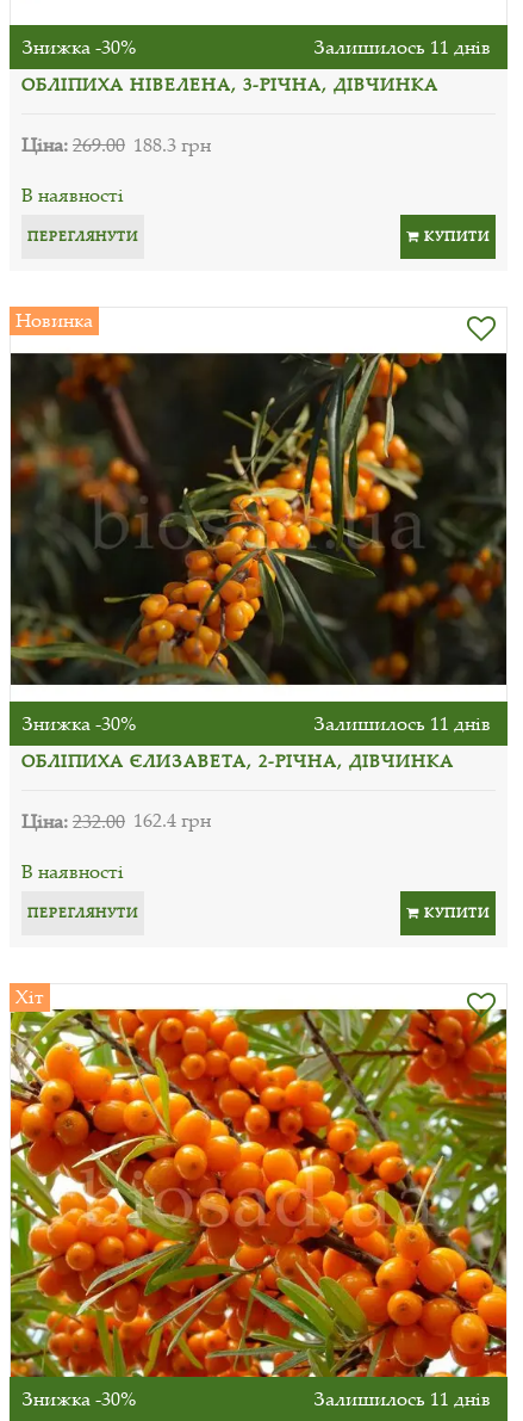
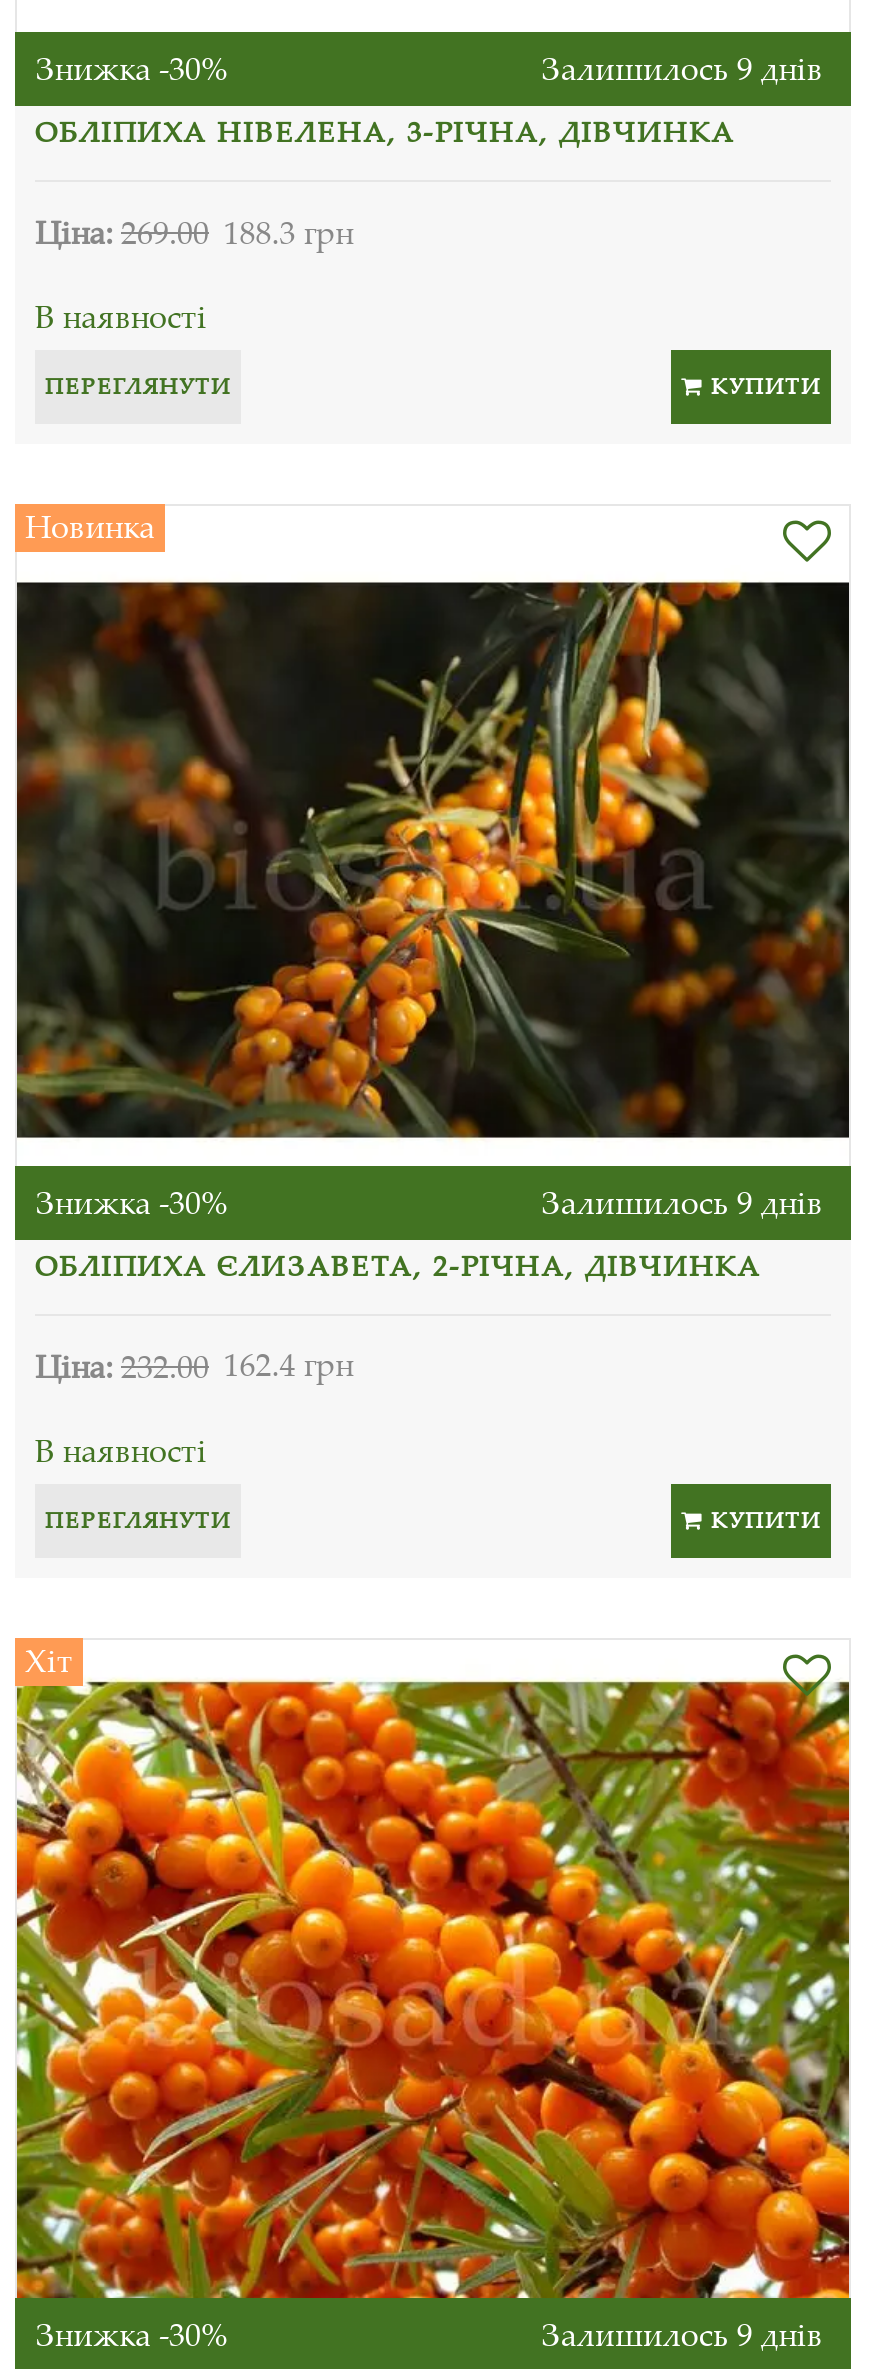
[313,33,491,59] Залишилось 11 днів -> [541,46,823,90] Залишилось 9 днів
[313,709,491,736] Залишилось 11 днів -> [541,1179,823,1223] Залишилось 9 днів
[313,1385,491,1412] Залишилось 11 днів -> [541,2312,823,2356] Залишилось 9 днів

